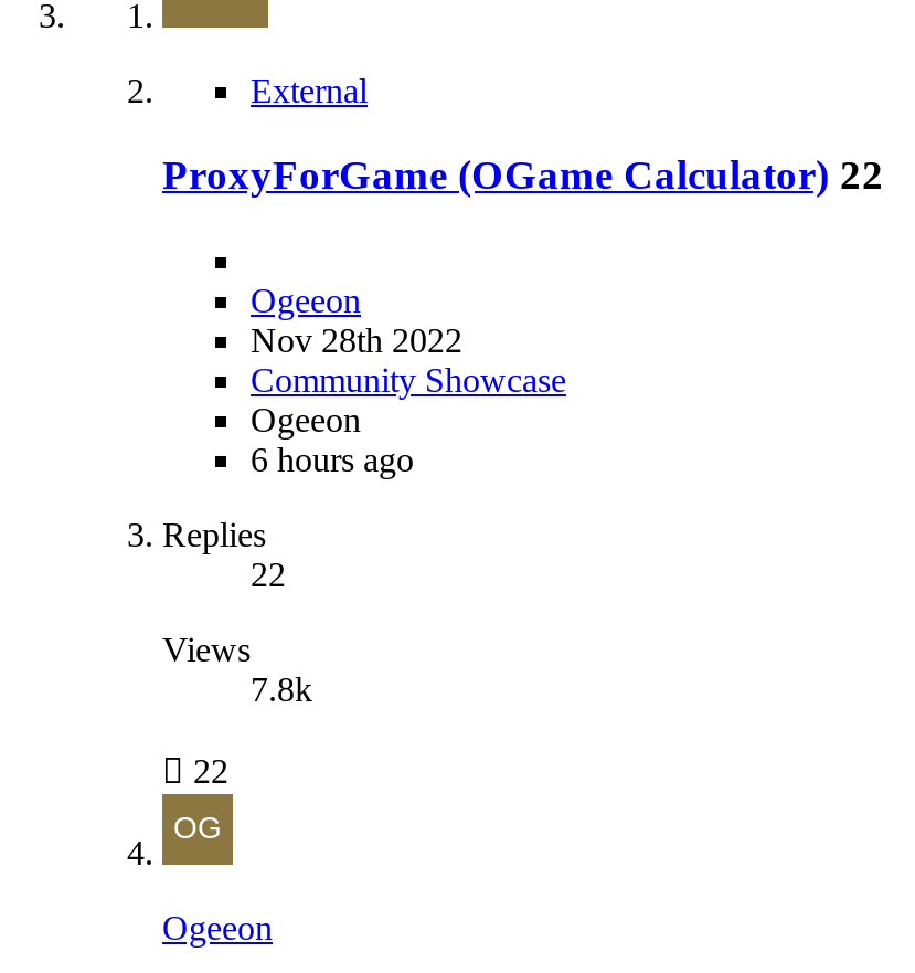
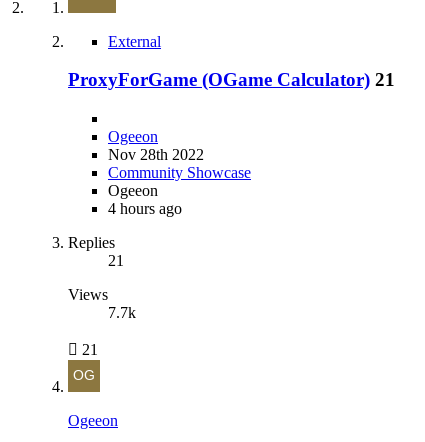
[162,152,884,199] ProxyForGame (OGame Calculator) 22 -> [68,69,395,90] ProxyForGame (OGame Calculator) 21
[251,441,414,479] 6 hours ago -> [108,200,182,217] 4 hours ago
[251,556,286,594] 22 -> [108,252,124,269] 21
[251,671,312,708] 7.8k -> [108,304,136,321] 7.7k
[184,753,228,790] 22 -> [78,341,98,358] 21

